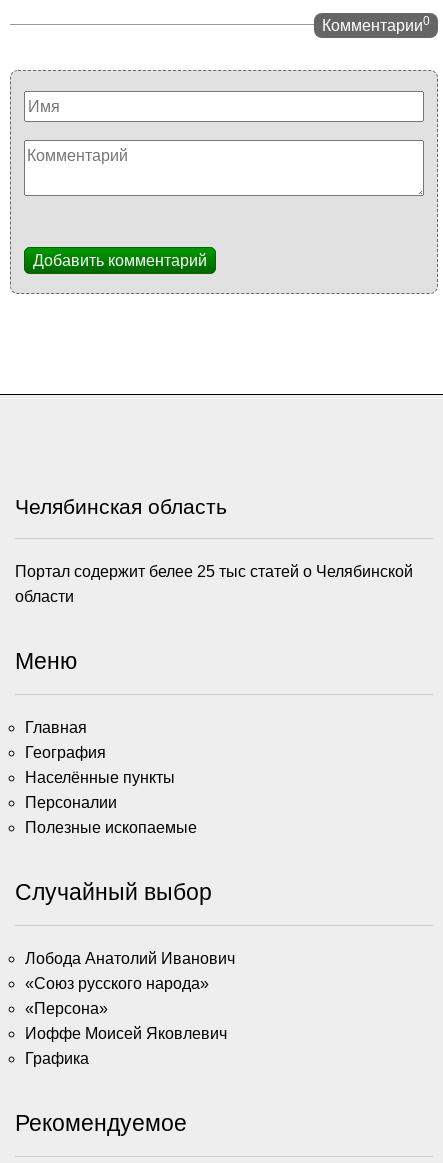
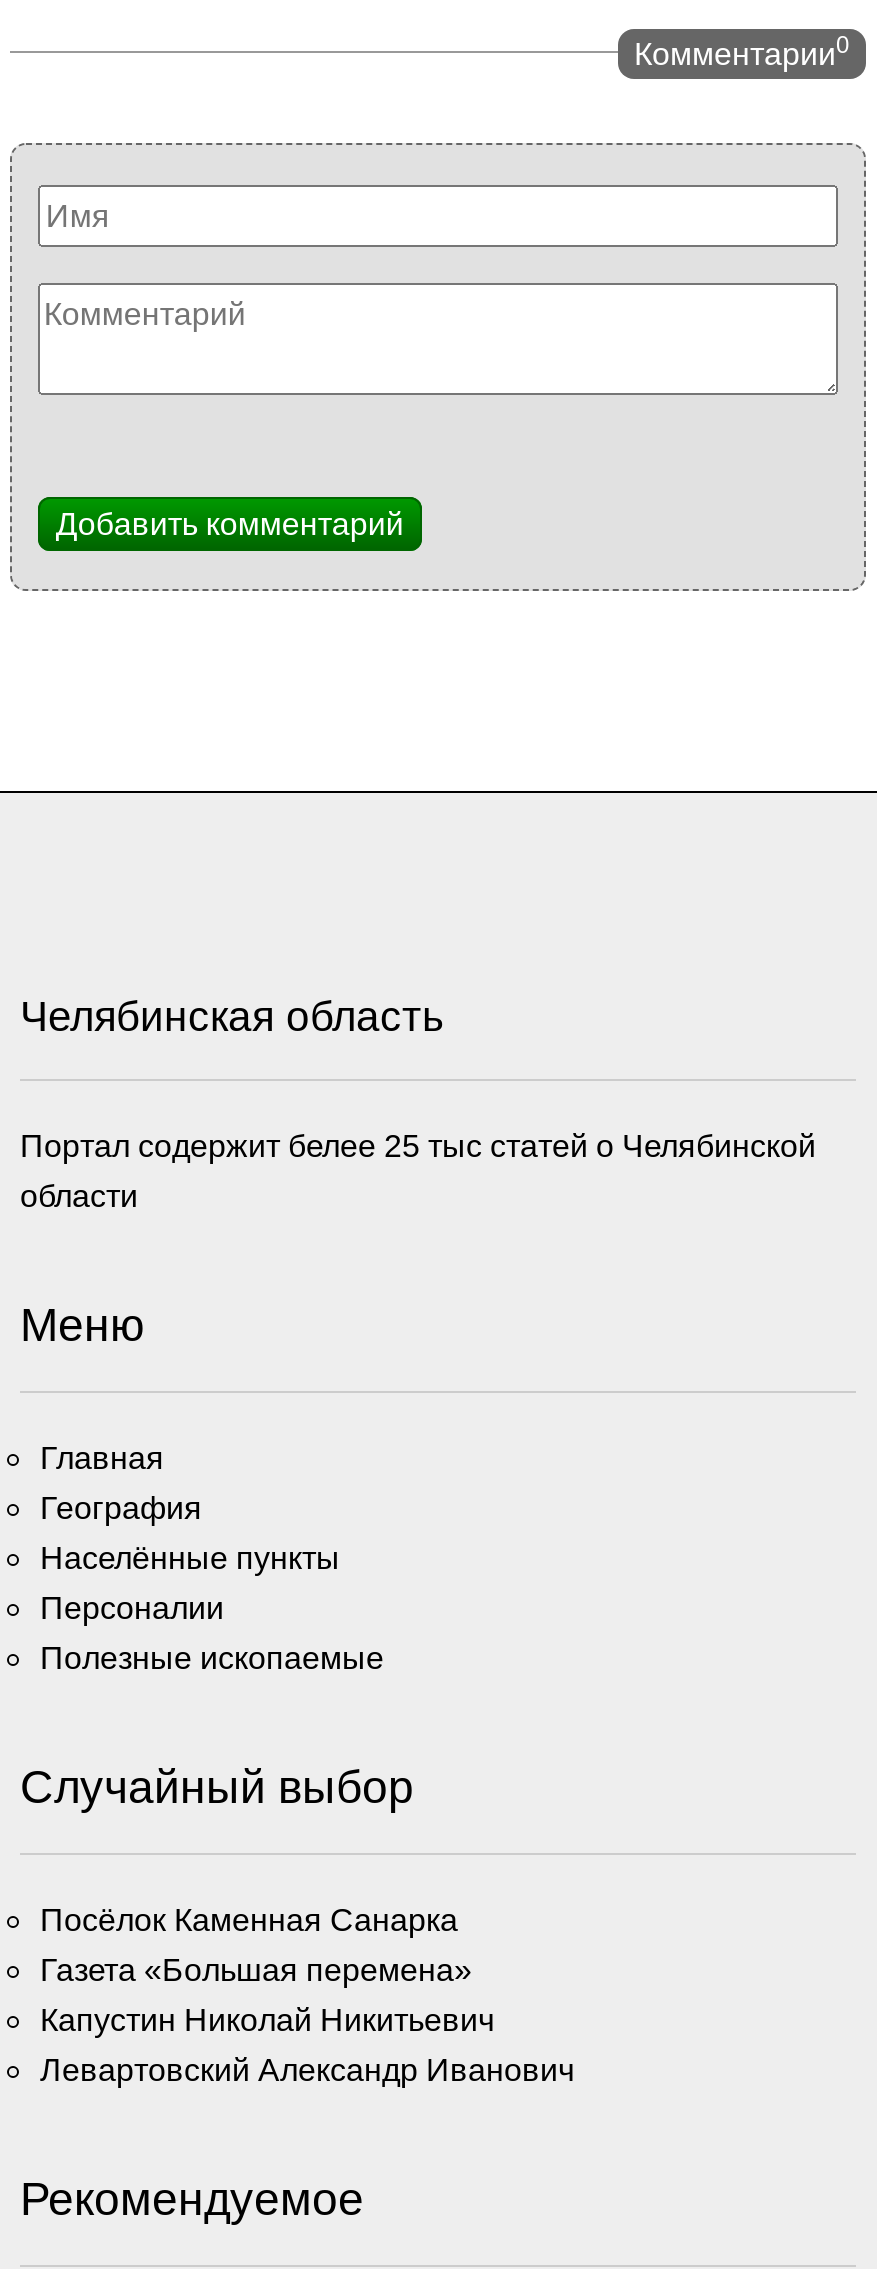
[25,950,235,1067] Лобода Анатолий Иванович | «Союз русского народа» | «Персона» | Иоффе Моисей Яковлевич | Графика -> [40,1903,574,2087] Посёлок Каменная Санарка | Газета «Большая перемена» | Капустин Николай Никитьевич | Левартовский Александр Иванович

